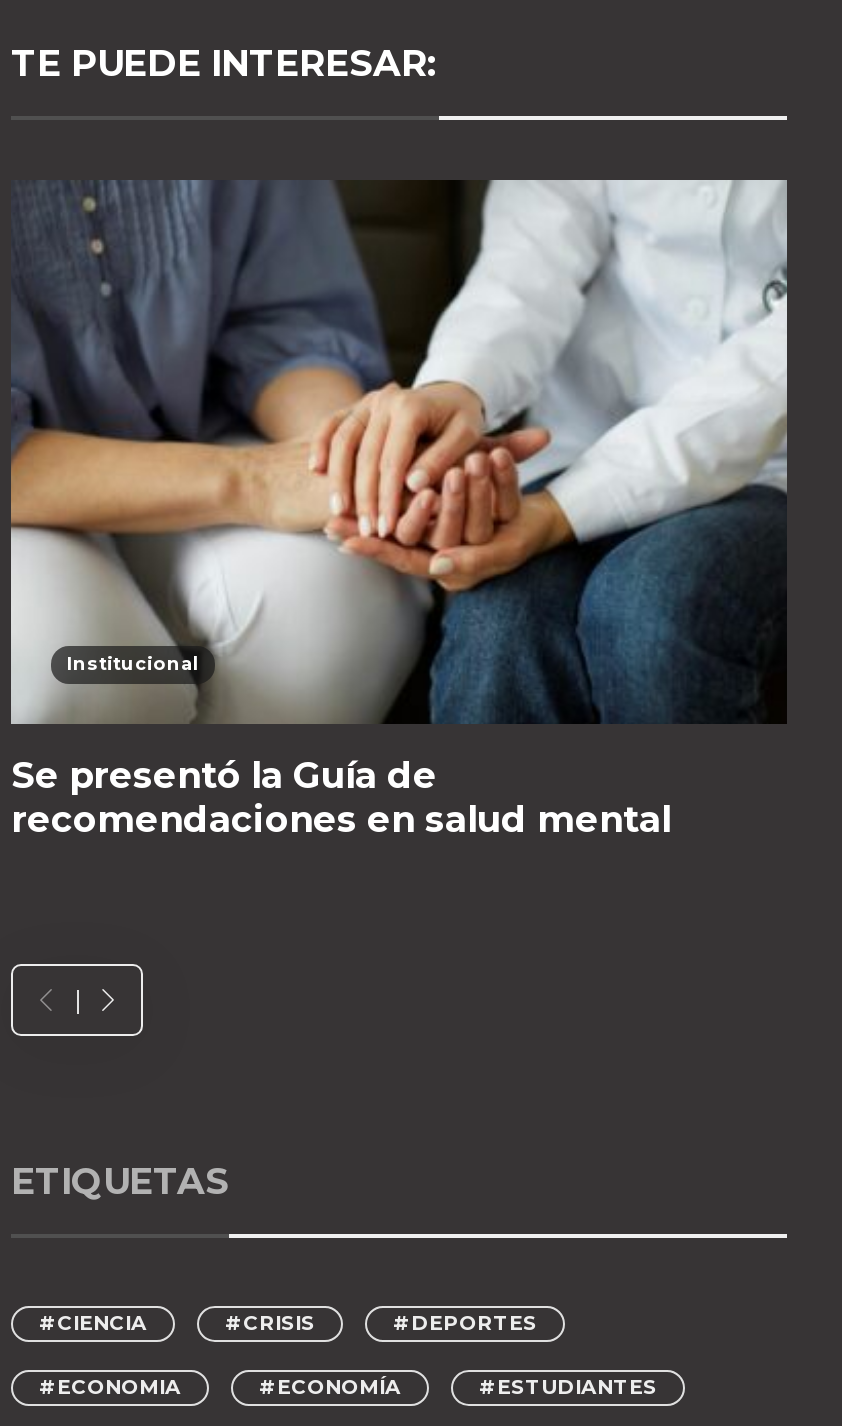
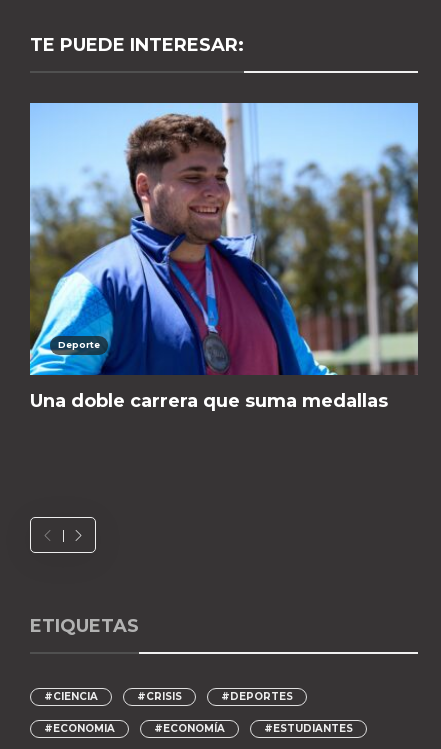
[9,180,789,724] [image] | Institucional -> [29,102,419,376] [image] | Deporte
[11,753,671,841] Se presentó la Guía de | recomendaciones en salud mental -> [30,390,388,412] Una doble carrera que suma medallas

